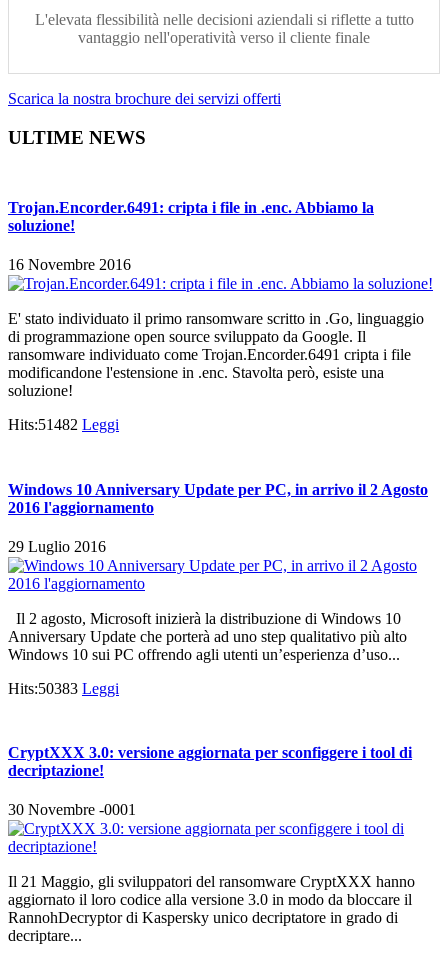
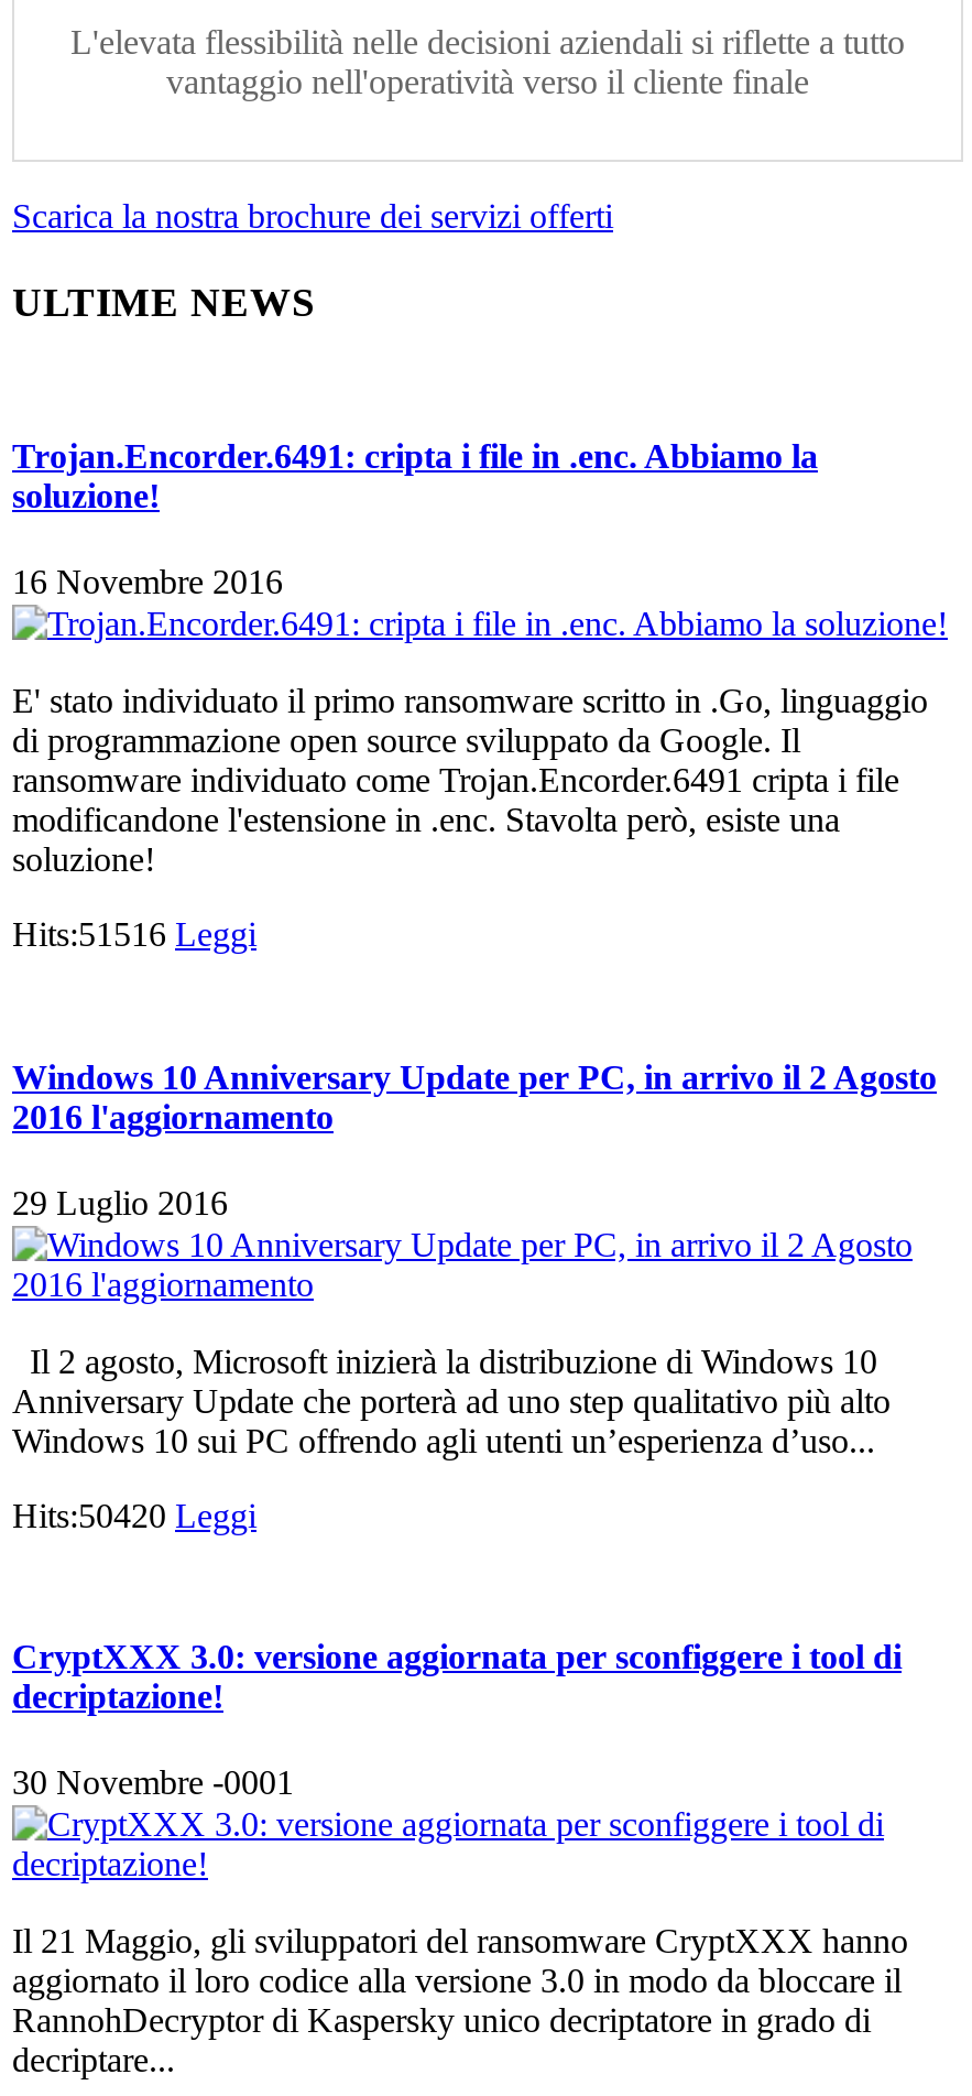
[8,416,119,433] Hits:51482 Leggi -> [12,916,256,953] Hits:51516 Leggi
[8,680,119,697] Hits:50383 Leggi -> [12,1496,256,1534] Hits:50420 Leggi

